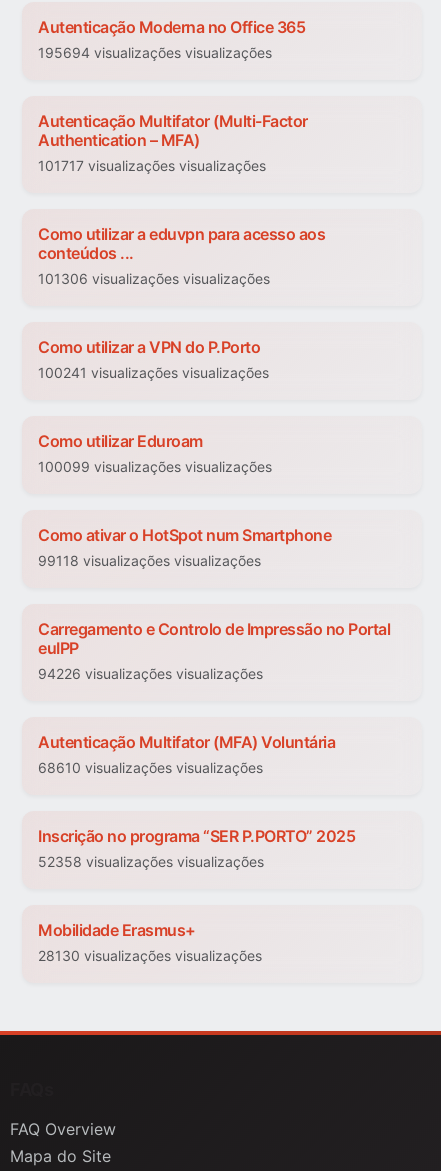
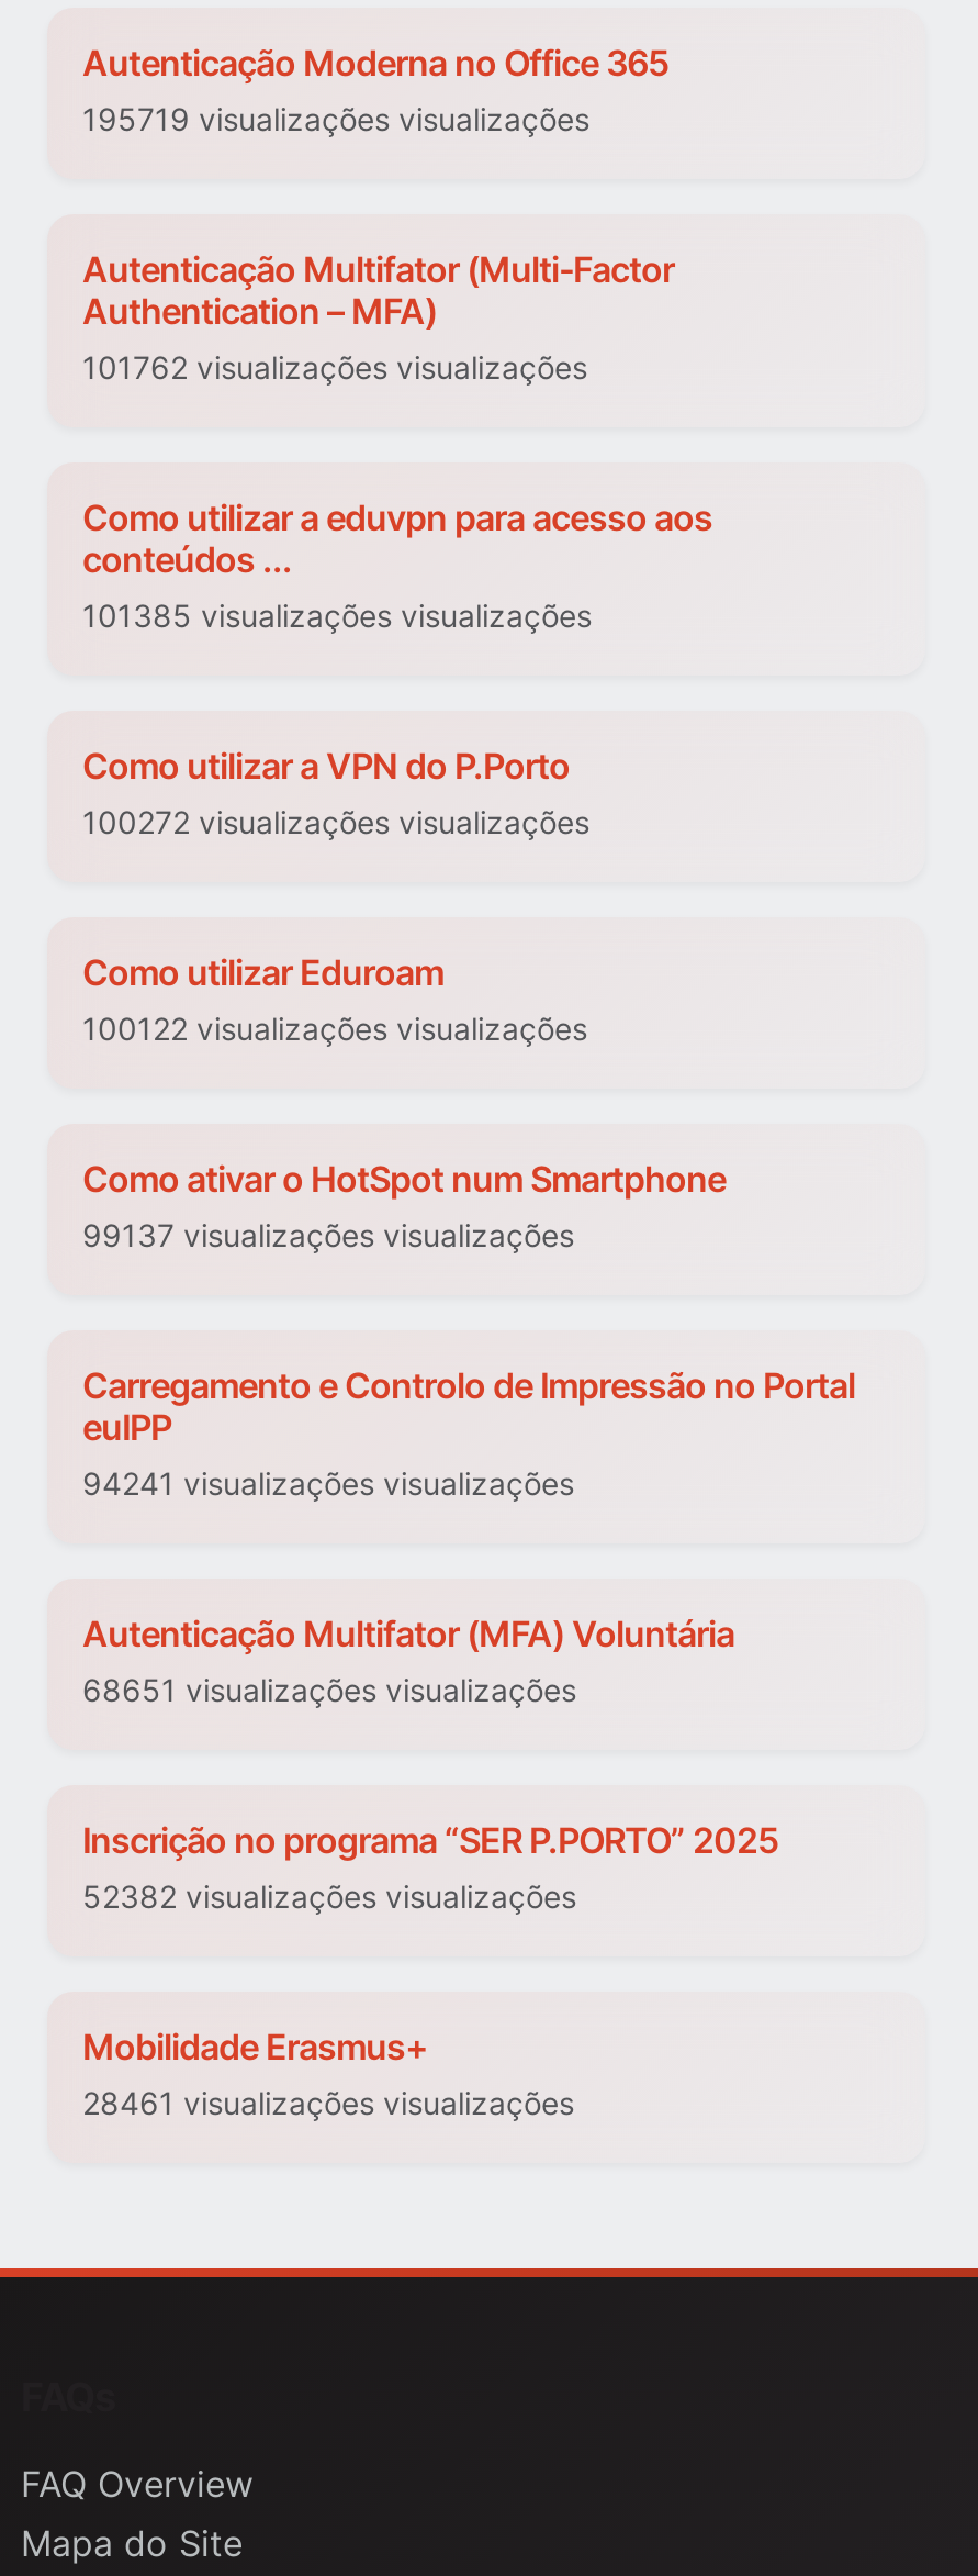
[38,44,272,61] 195694 visualizações visualizações -> [82,101,589,138] 195719 visualizações visualizações
[38,157,266,174] 101717 visualizações visualizações -> [82,349,587,387] 101762 visualizações visualizações
[38,270,270,287] 101306 visualizações visualizações -> [82,598,592,635] 101385 visualizações visualizações
[38,364,269,381] 100241 visualizações visualizações -> [82,804,589,841] 100272 visualizações visualizações
[38,458,272,475] 100099 visualizações visualizações -> [82,1011,587,1048] 100122 visualizações visualizações
[38,552,261,569] 99118 visualizações visualizações -> [82,1217,574,1254] 99137 visualizações visualizações
[38,665,263,682] 94226 visualizações visualizações -> [82,1465,574,1503] 94241 visualizações visualizações
[38,759,263,776] 68610 visualizações visualizações -> [82,1672,576,1709] 68651 visualizações visualizações
[38,853,264,870] 52358 visualizações visualizações -> [82,1878,576,1916] 52382 visualizações visualizações
[38,947,262,964] 28130 visualizações visualizações -> [82,2085,574,2122] 28461 visualizações visualizações

